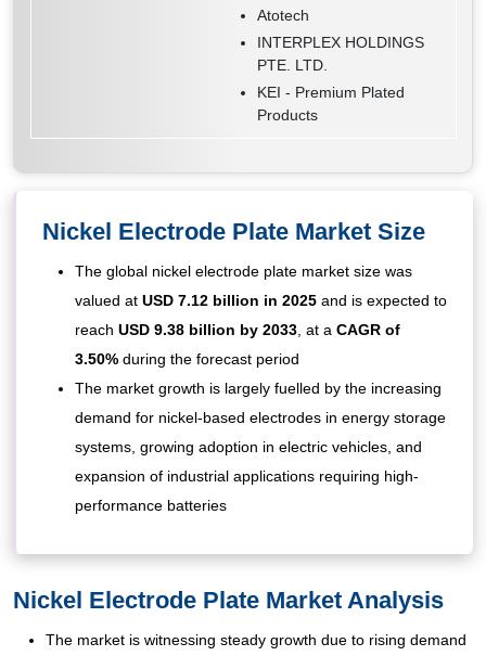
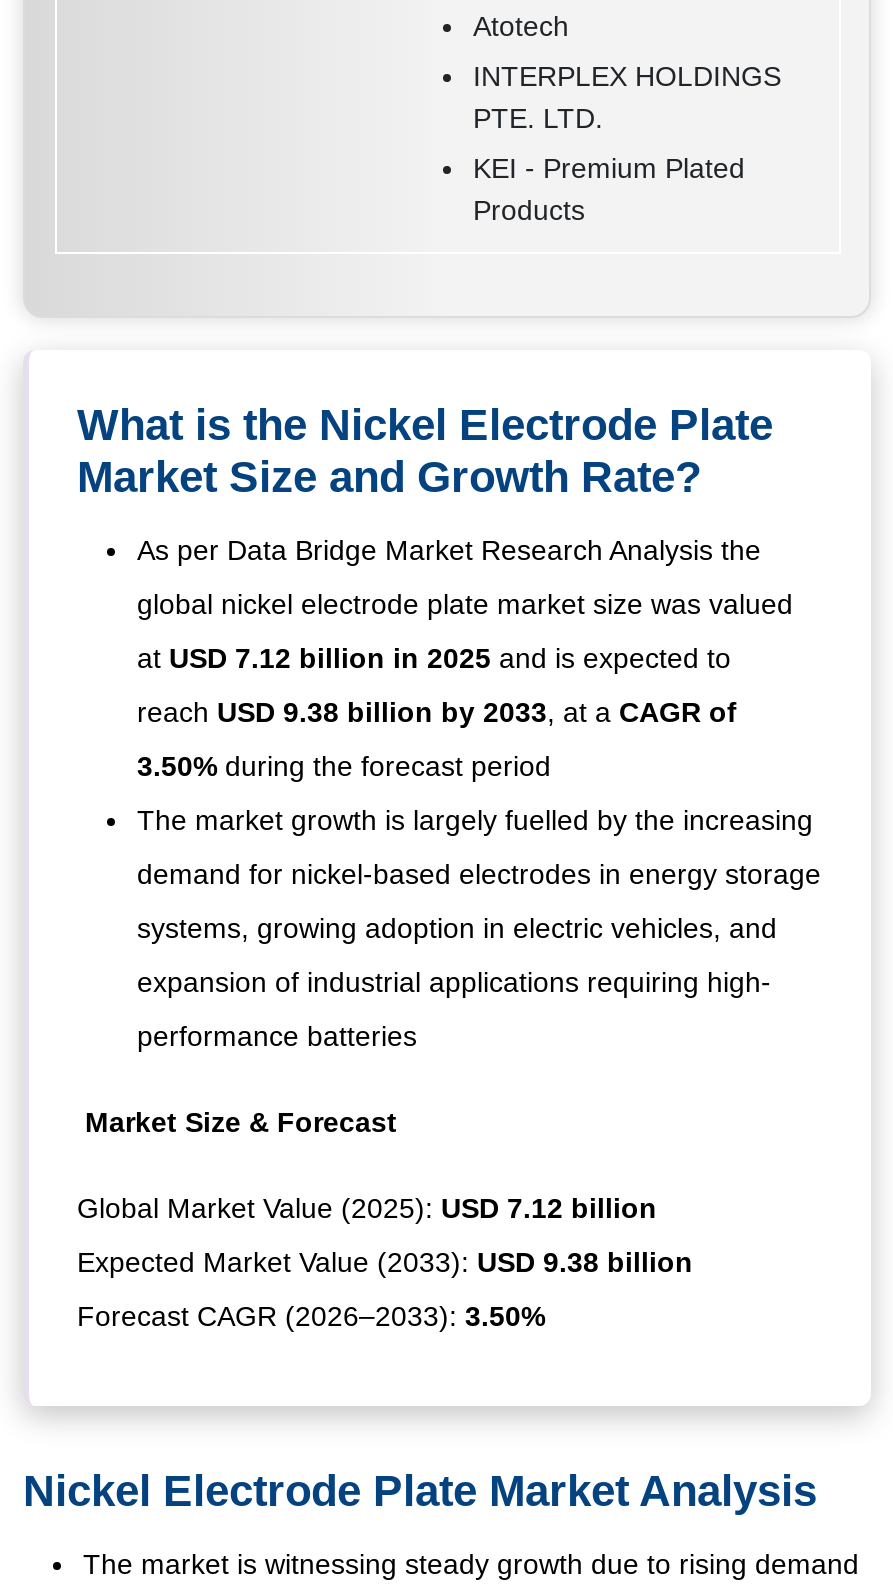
[42,218,447,309] Nickel Electrode Plate Market Size | The global nickel electrode plate market size was | valued at USD 7.12 billion in 2025 and is expected to -> [77,400,793,674] What is the Nickel Electrode Plate | Market Size and Growth Rate? | As per Data Bridge Market Research Analysis the | global nickel electrode plate market size was valued | at USD 7.12 billion in 2025 and is expected to
none -> [77,1106,693,1332] Market Size & Forecast | Global Market Value (2025): USD 7.12 billion | Expected Market Value (2033): USD 9.38 billion | Forecast CAGR (2026–2033): 3.50%

